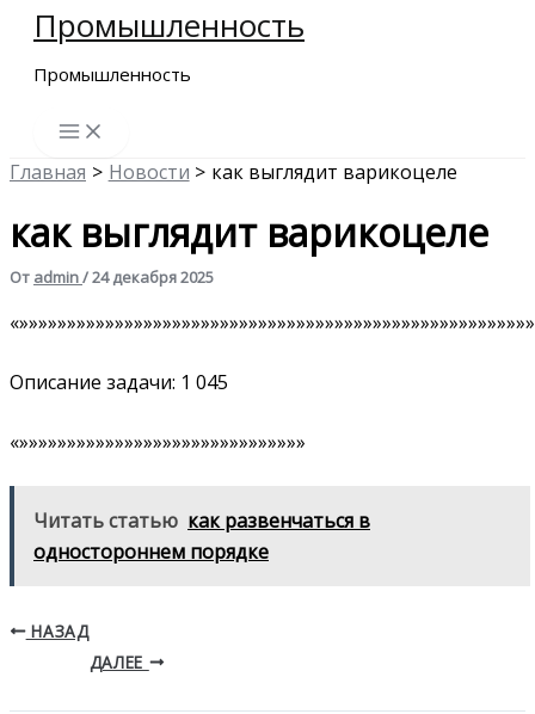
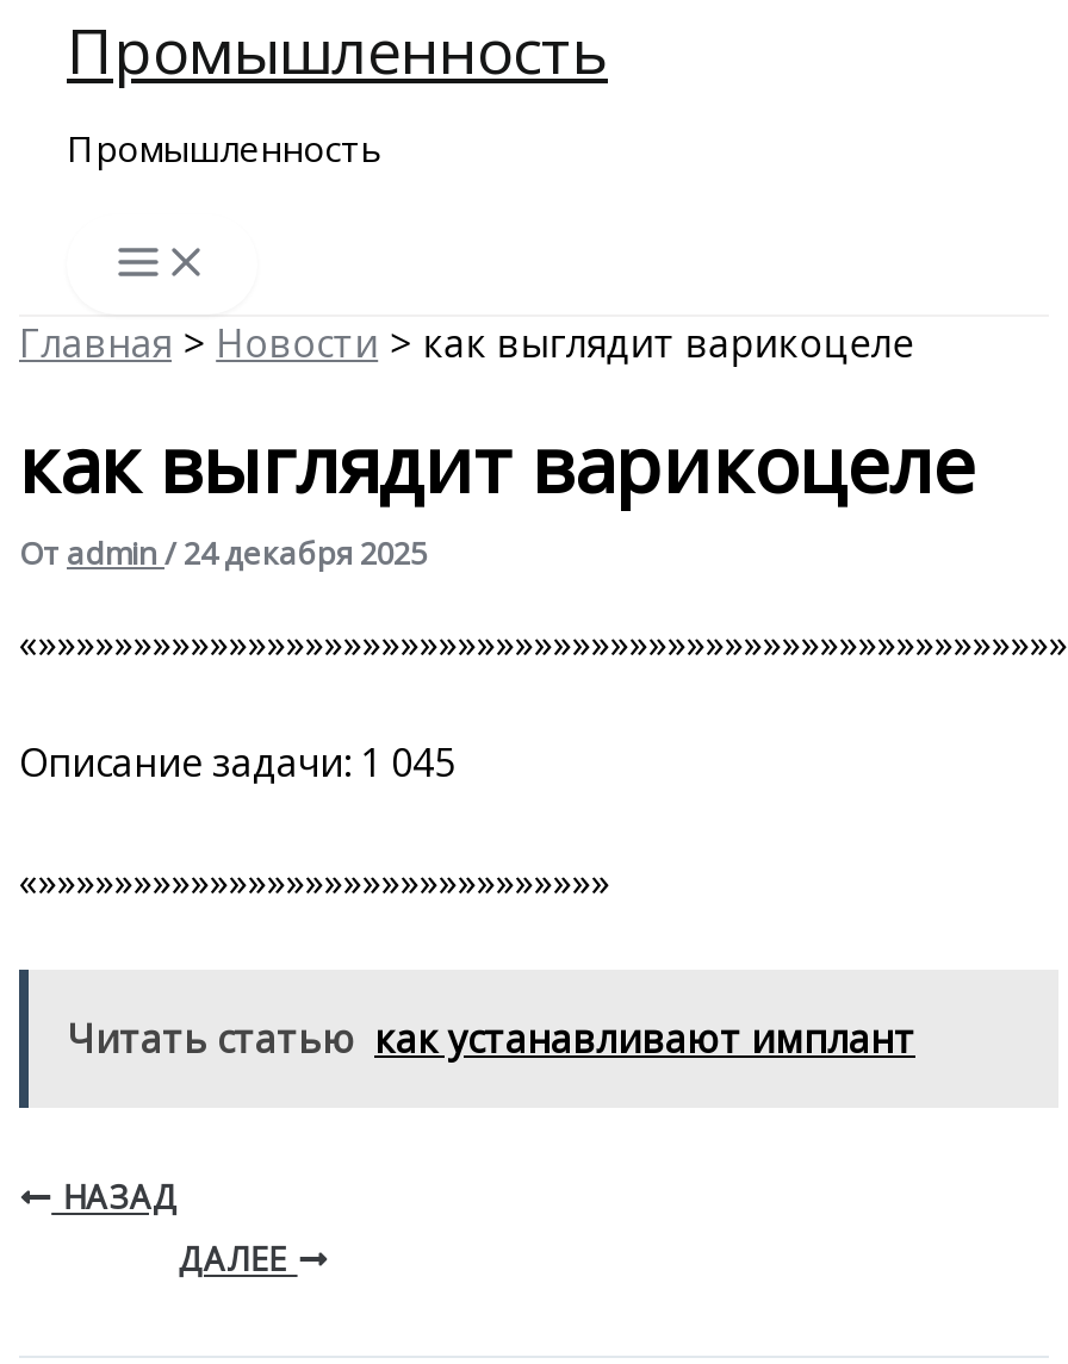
[33,507,370,564] Читать статью как развенчаться в | одностороннем порядке -> [67,1011,915,1064] Читать статью как устанавливают имплант

